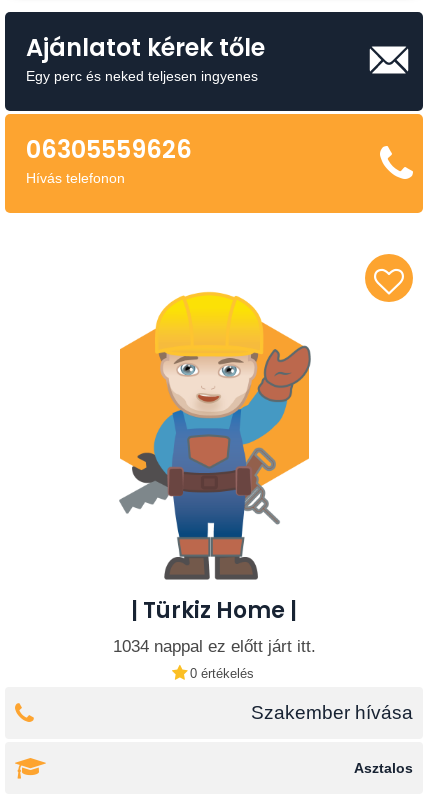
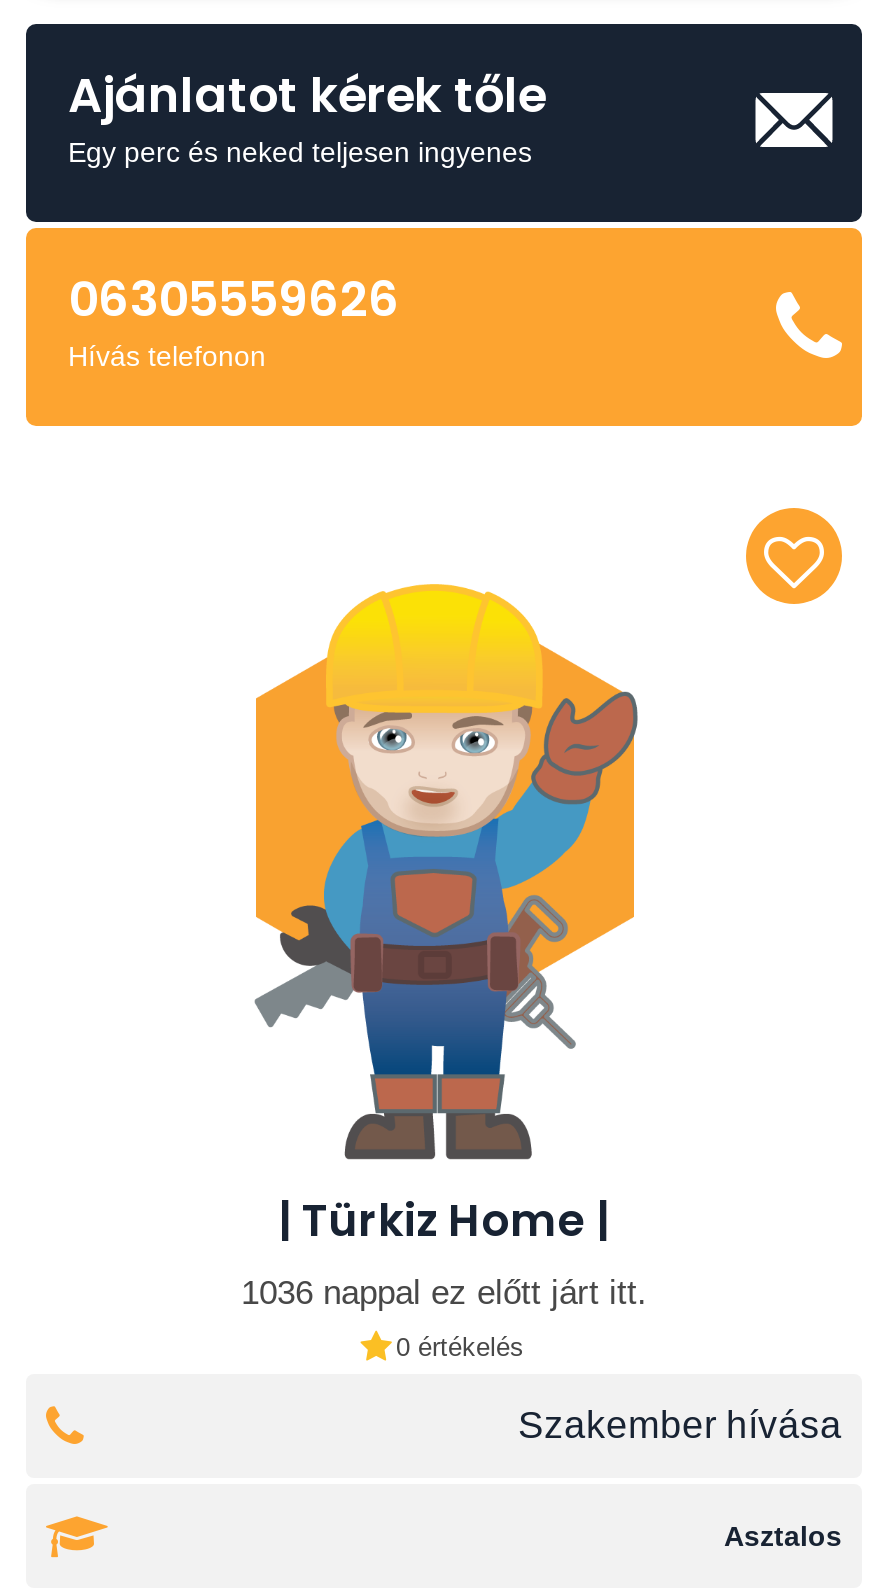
[112,637,315,656] 1034 nappal ez előtt járt itt. -> [241,1274,647,1312] 1036 nappal ez előtt járt itt.

